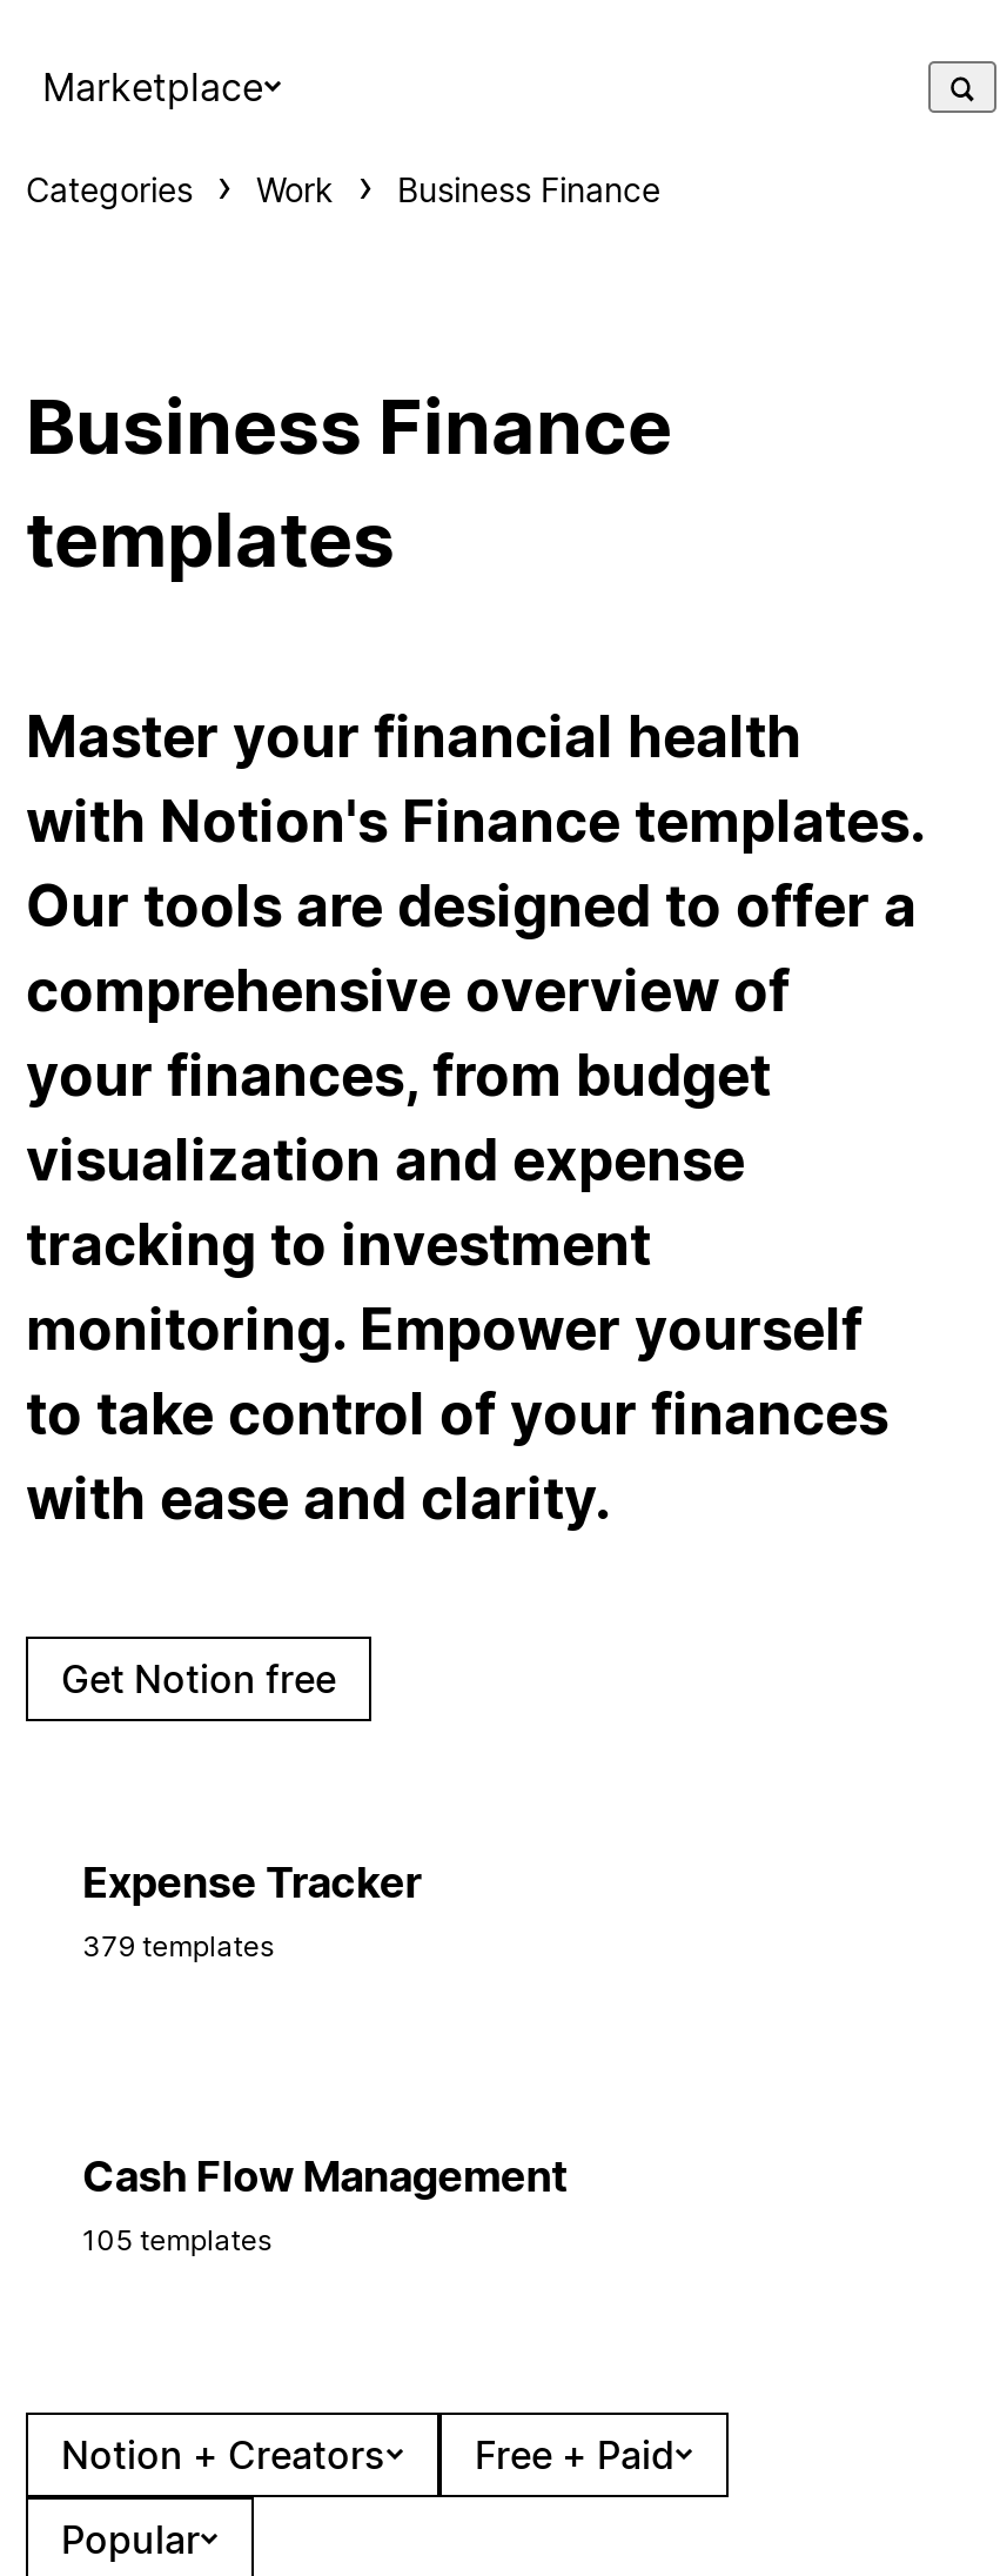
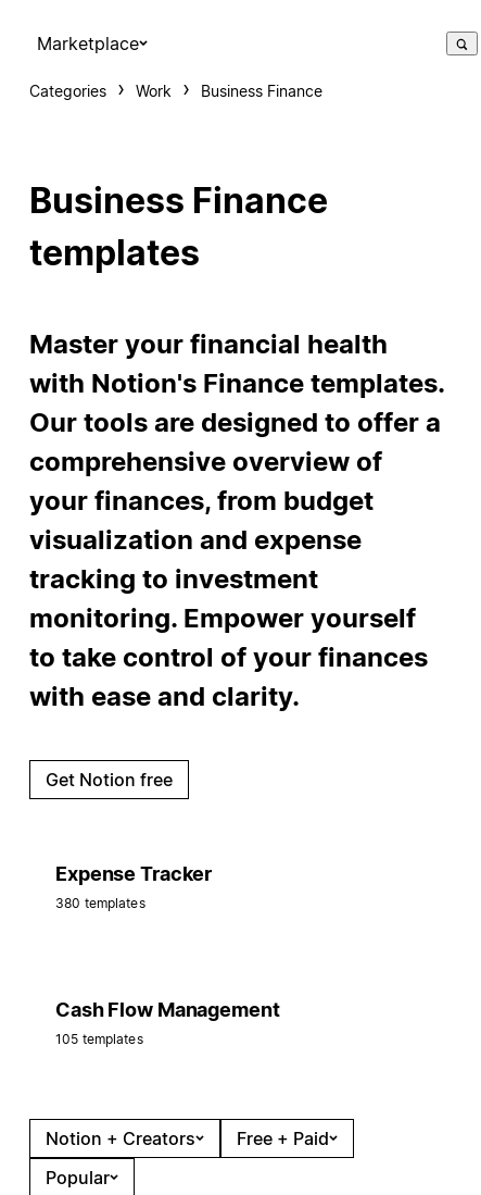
[82,1927,274,1963] 379 templates -> [55,894,145,911] 380 templates

